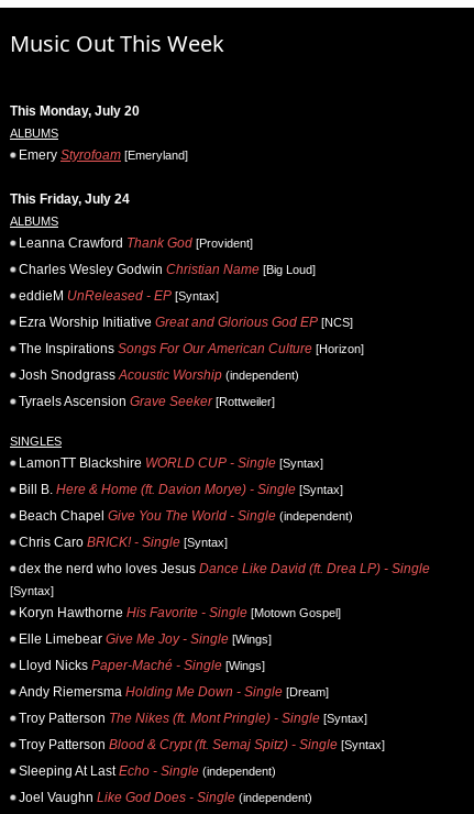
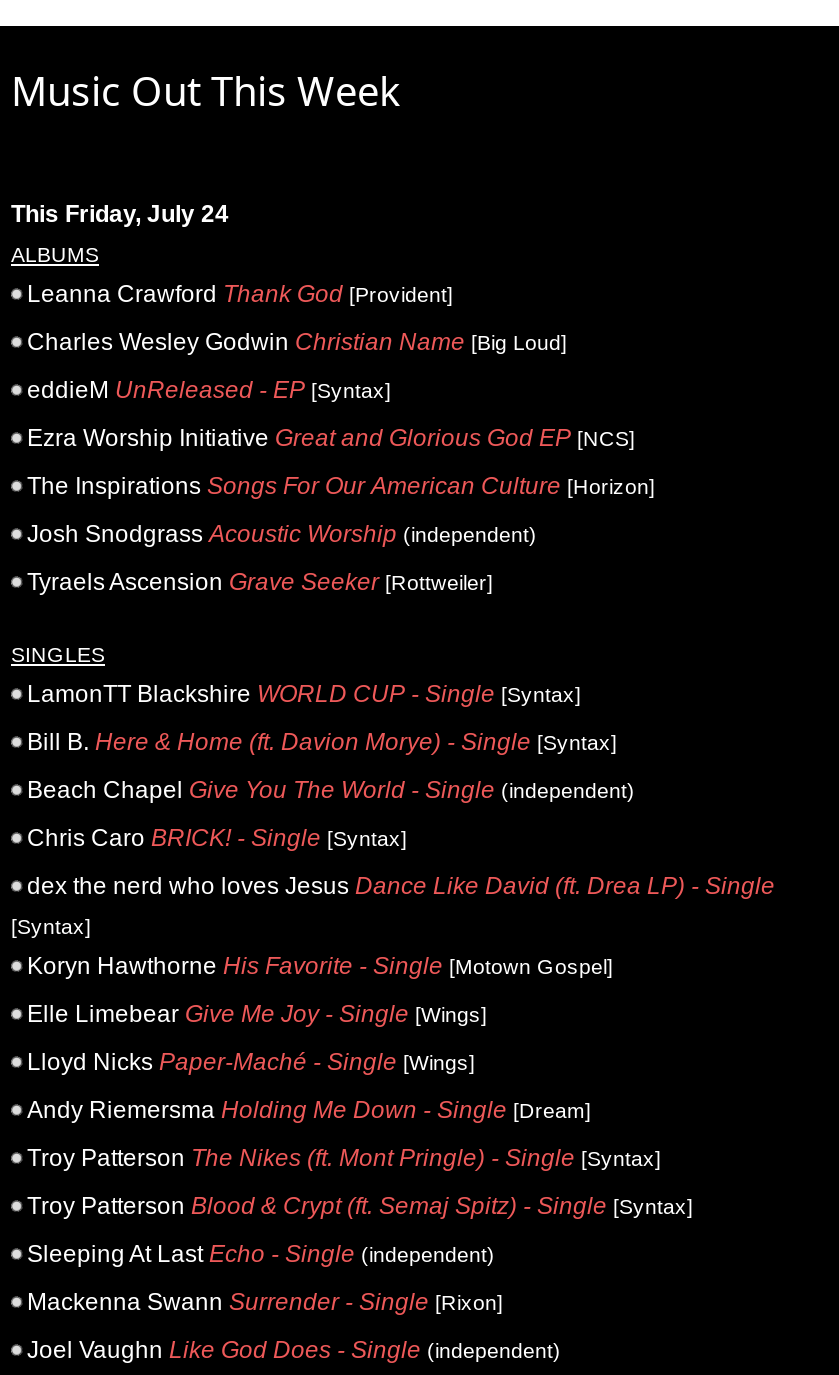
[10,103,188,163] This Monday, July 20 | ALBUMS | Emery Styrofoam [Emeryland] -> none
moved [10,191,430,779] -> [11,200,775,1268]: This Friday, July 24 | ALBUMS | Leanna Crawford Thank God [Provident] | ... | Troy Patterson Blood & Crypt (ft. Semaj Spitz) - Single [Syntax] | Sleeping At Last Echo - Single (independent)
none -> [27,1288,503,1316] Mackenna Swann Surrender - Single [Rixon]

